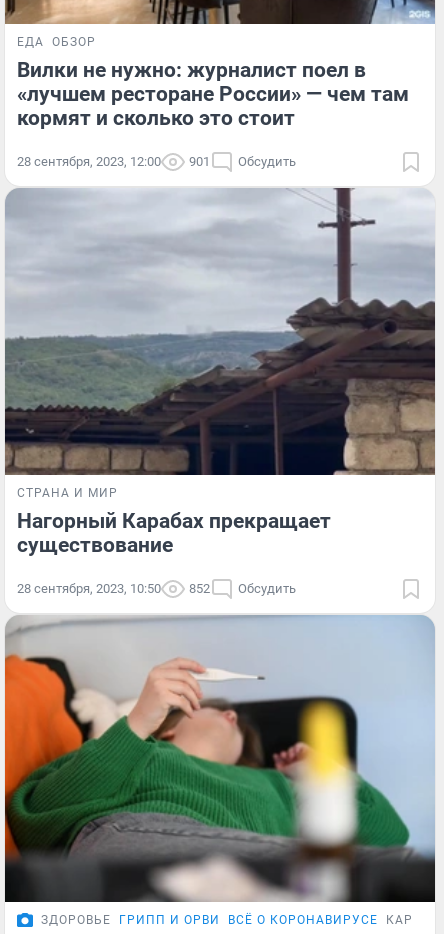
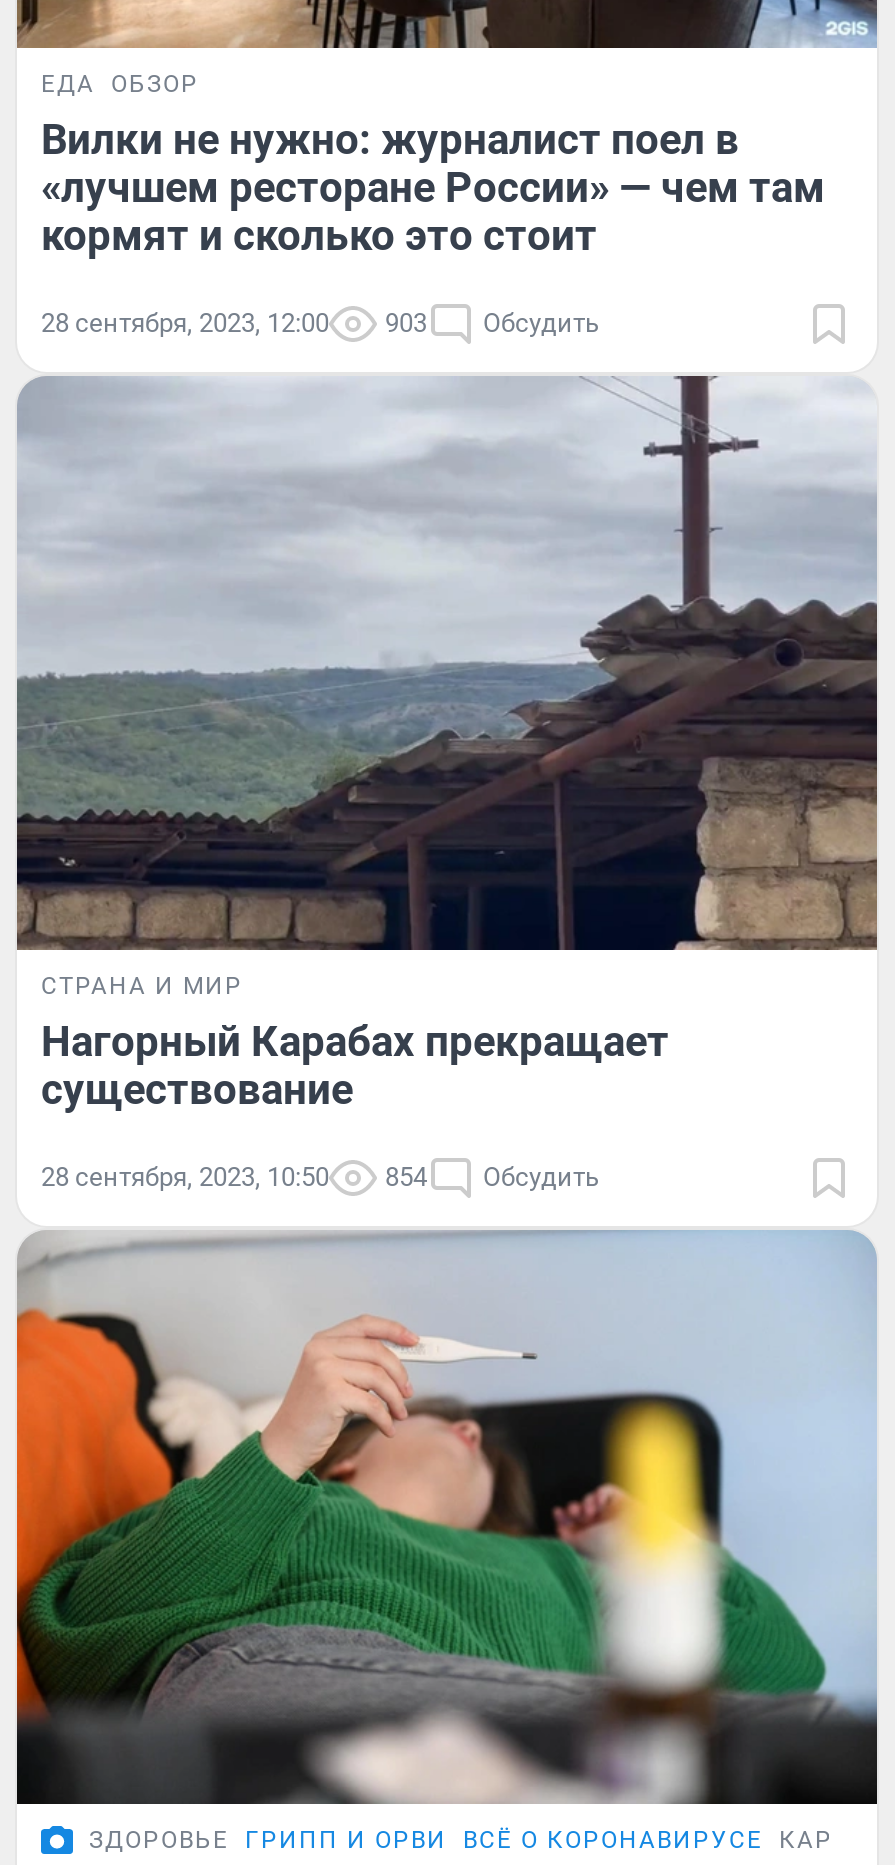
[17,154,296,169] 28 сентября, 2023, 12:00 901 Обсудить -> [41,308,599,338] 28 сентября, 2023, 12:00 903 Обсудить
[17,581,296,596] 28 сентября, 2023, 10:50 852 Обсудить -> [41,1162,599,1192] 28 сентября, 2023, 10:50 854 Обсудить

